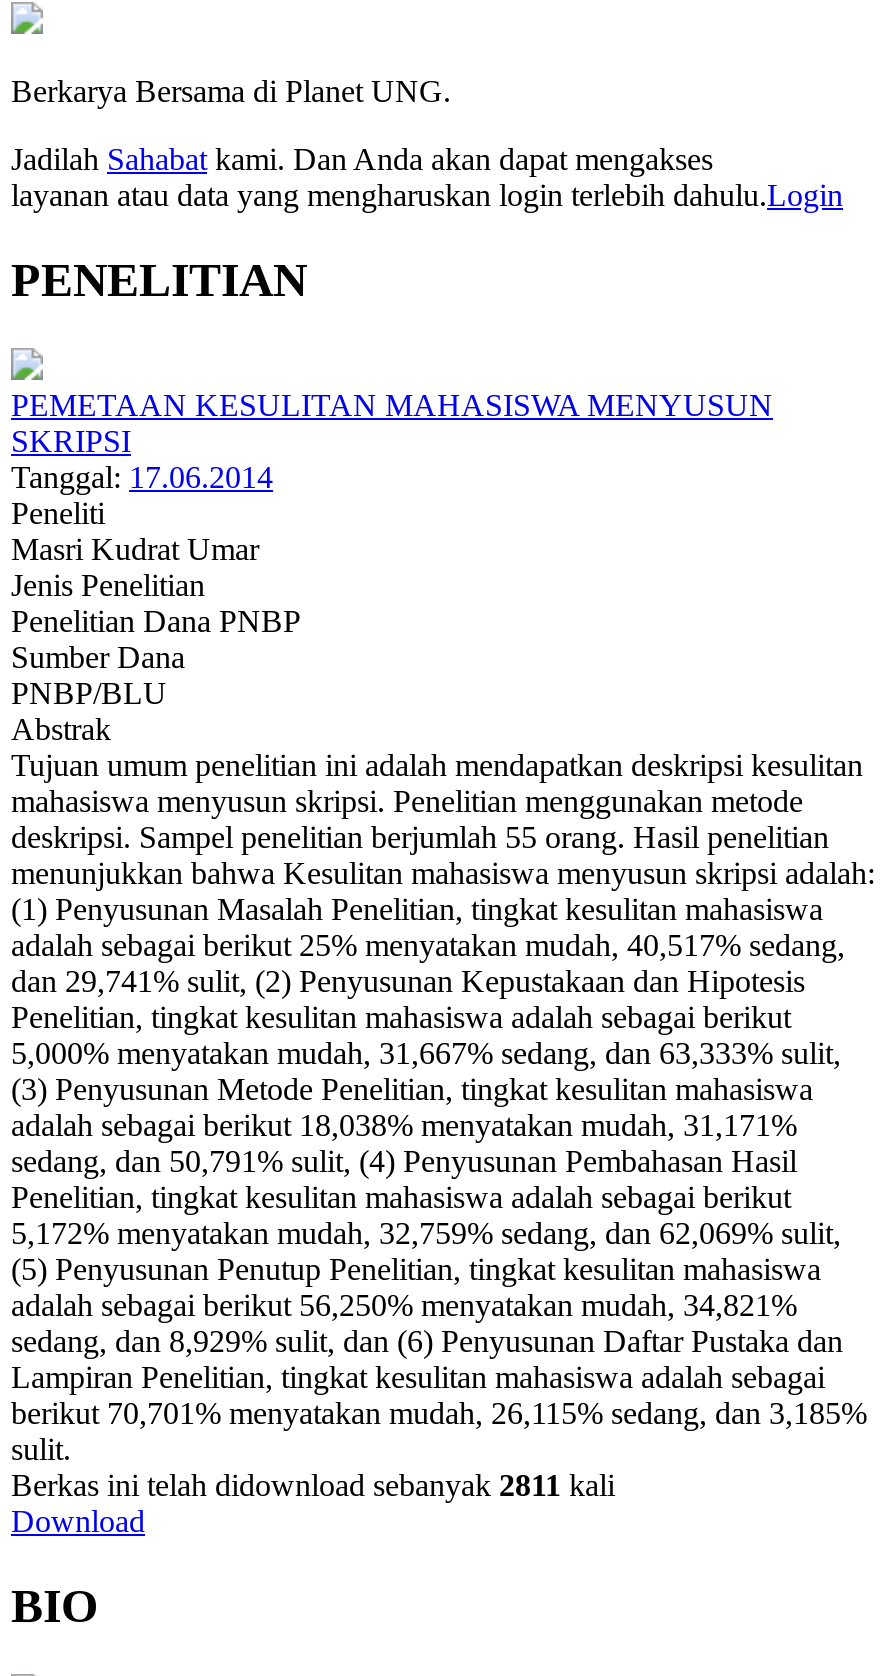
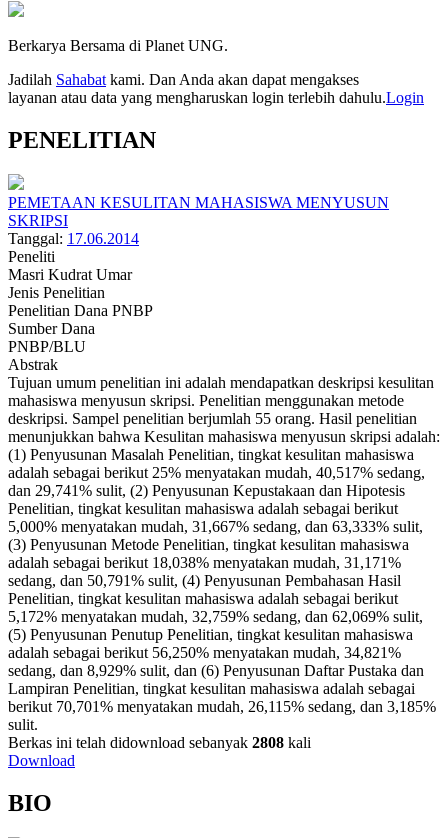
[11,1468,615,1502] Berkas ini telah didownload sebanyak 2811 kali -> [8,734,311,751] Berkas ini telah didownload sebanyak 2808 kali

